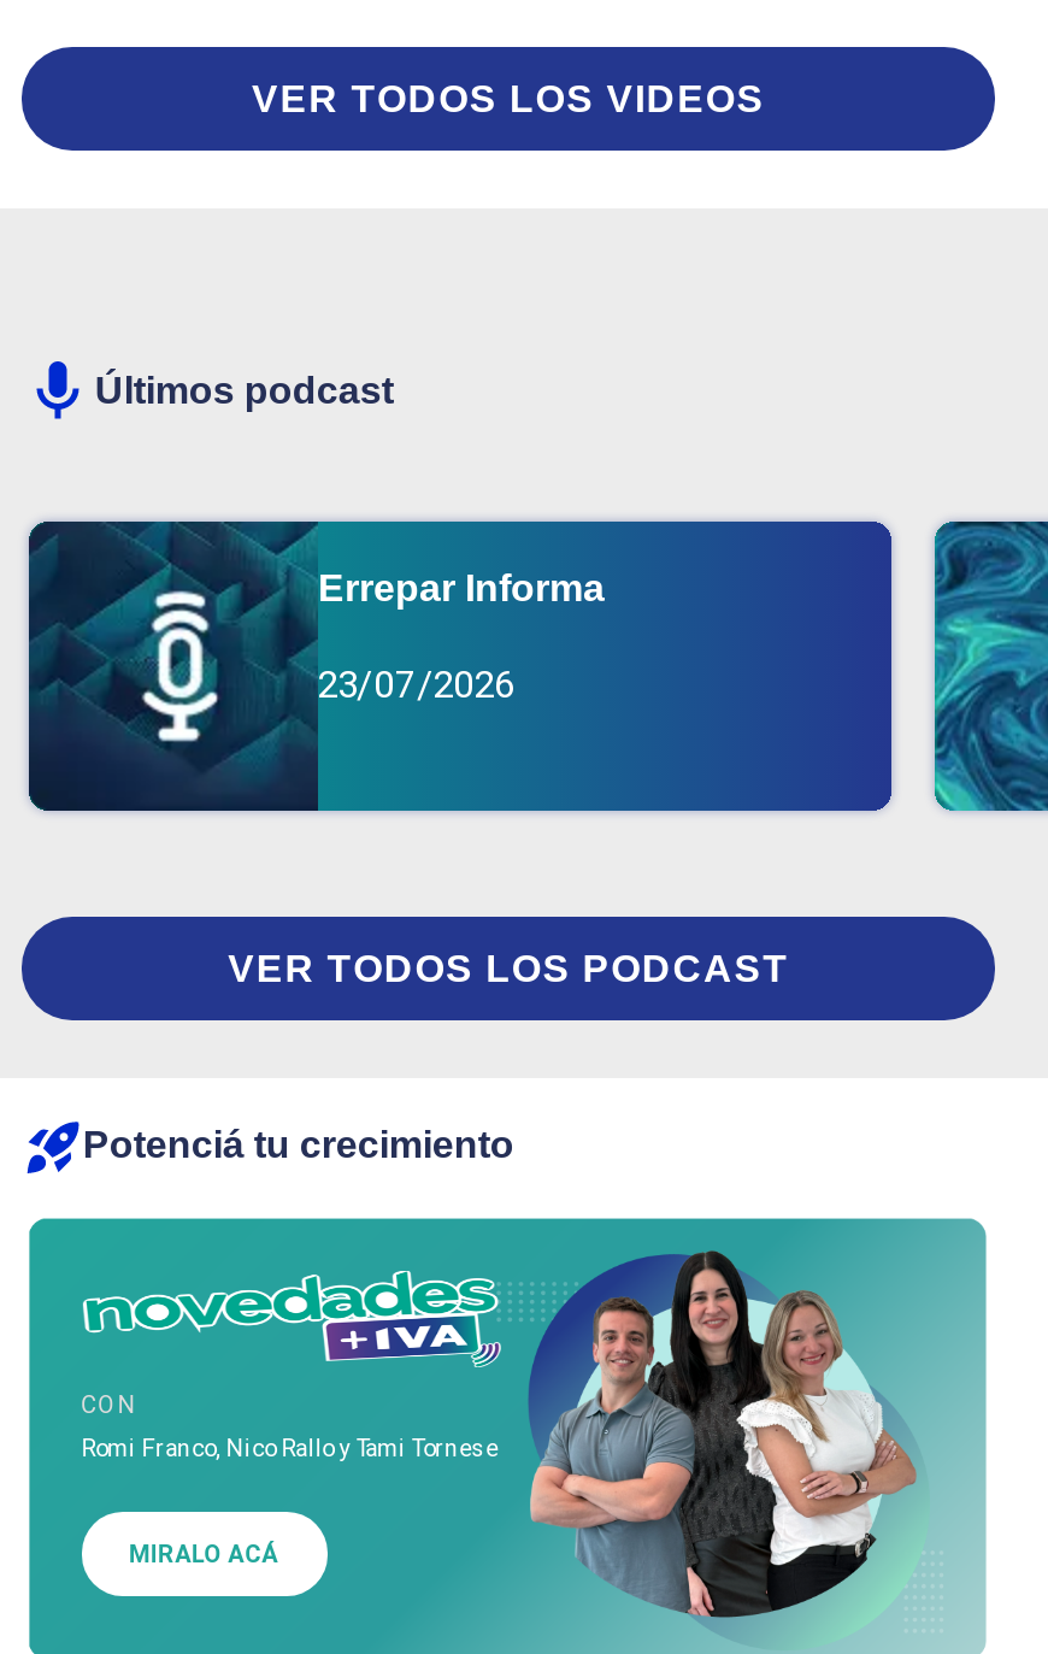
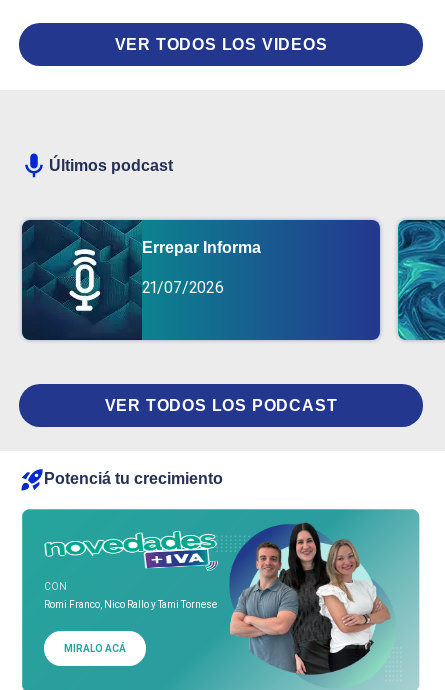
[318,661,518,707] 23/07/2026 -> [142,278,224,297] 21/07/2026

